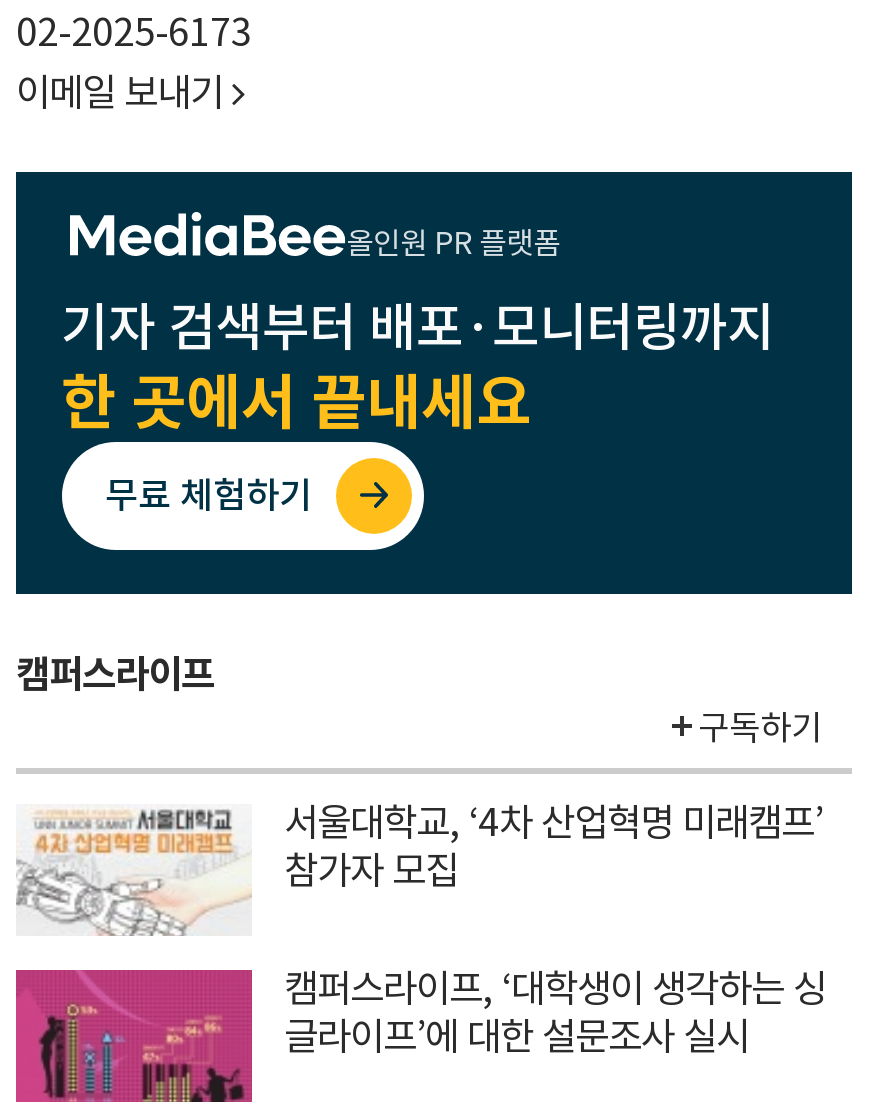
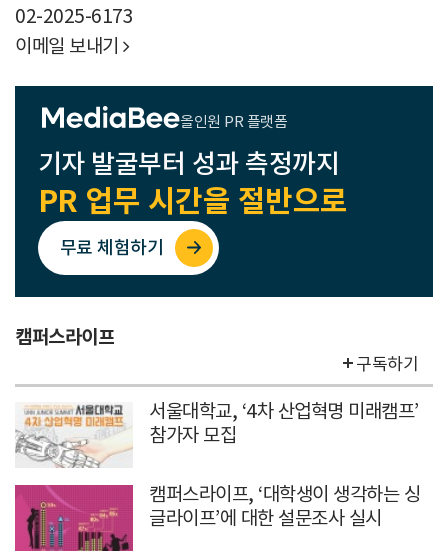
[61,293,774,439] 기자 검색부터 배포·모니터링까지 | 한 곳에서 끝내세요 -> [37,146,347,219] 기자 발굴부터 성과 측정까지 | PR 업무 시간을 절반으로

